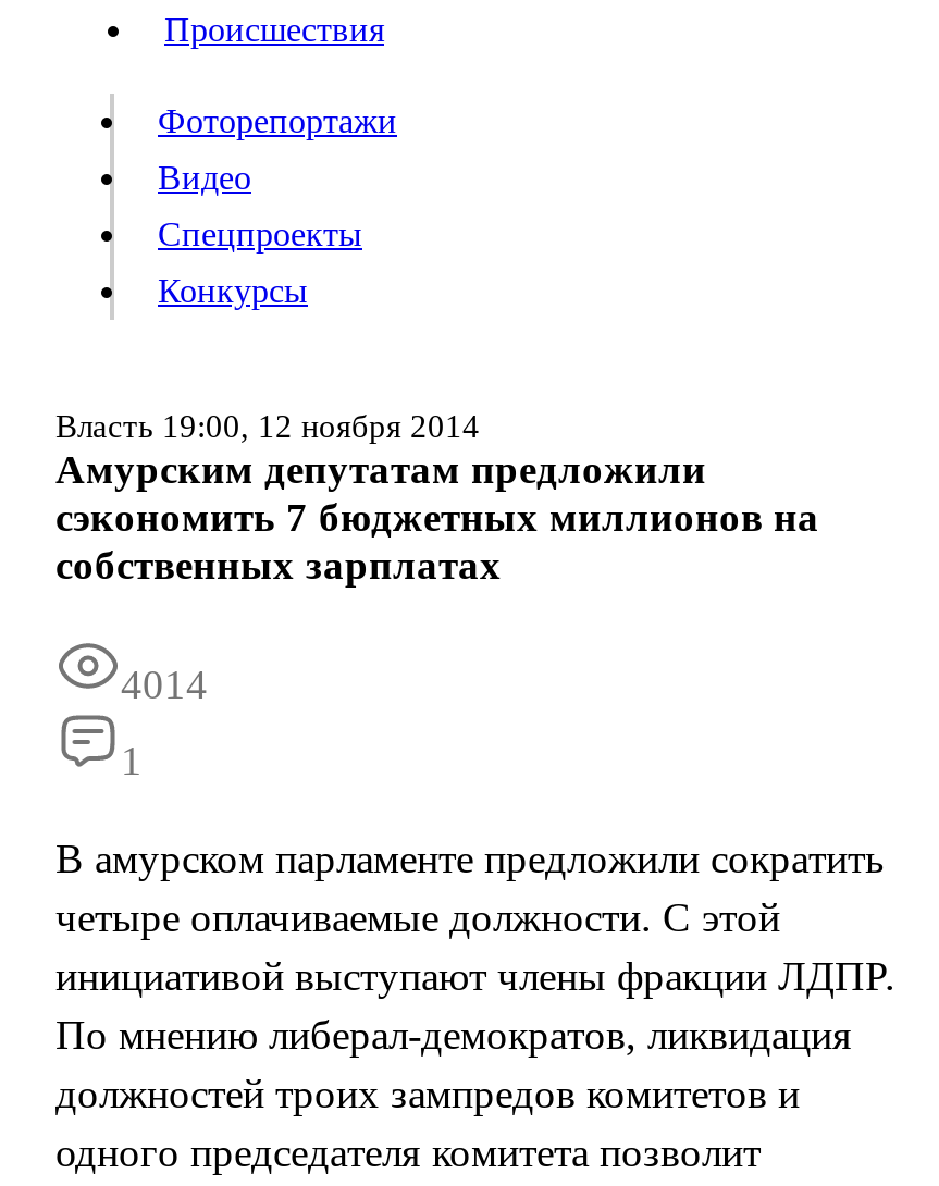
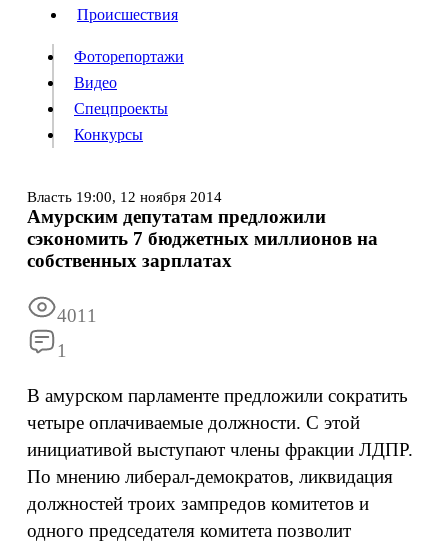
[121,662,208,708] 4014 -> [57,305,97,326] 4011

